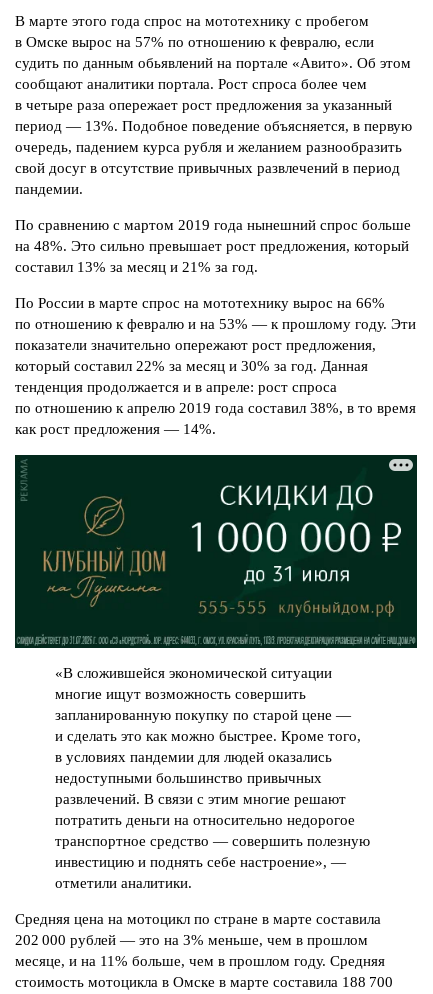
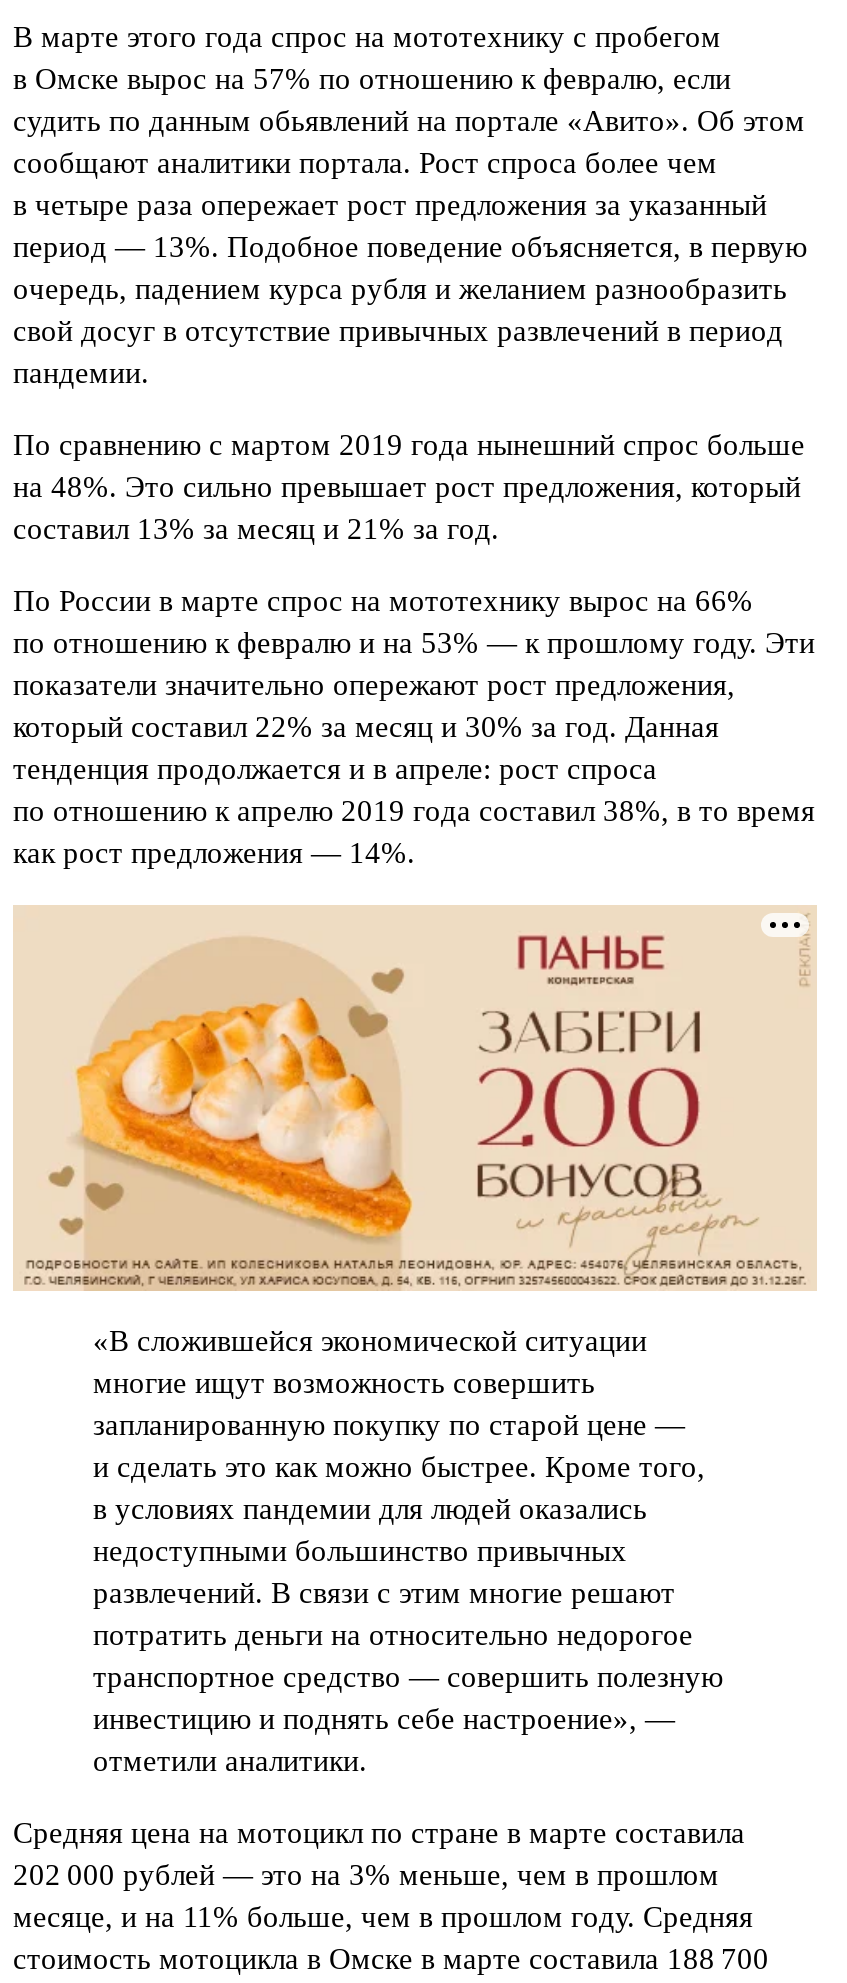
[14,454,418,649] [image] -> [13,905,817,1291] [image]

